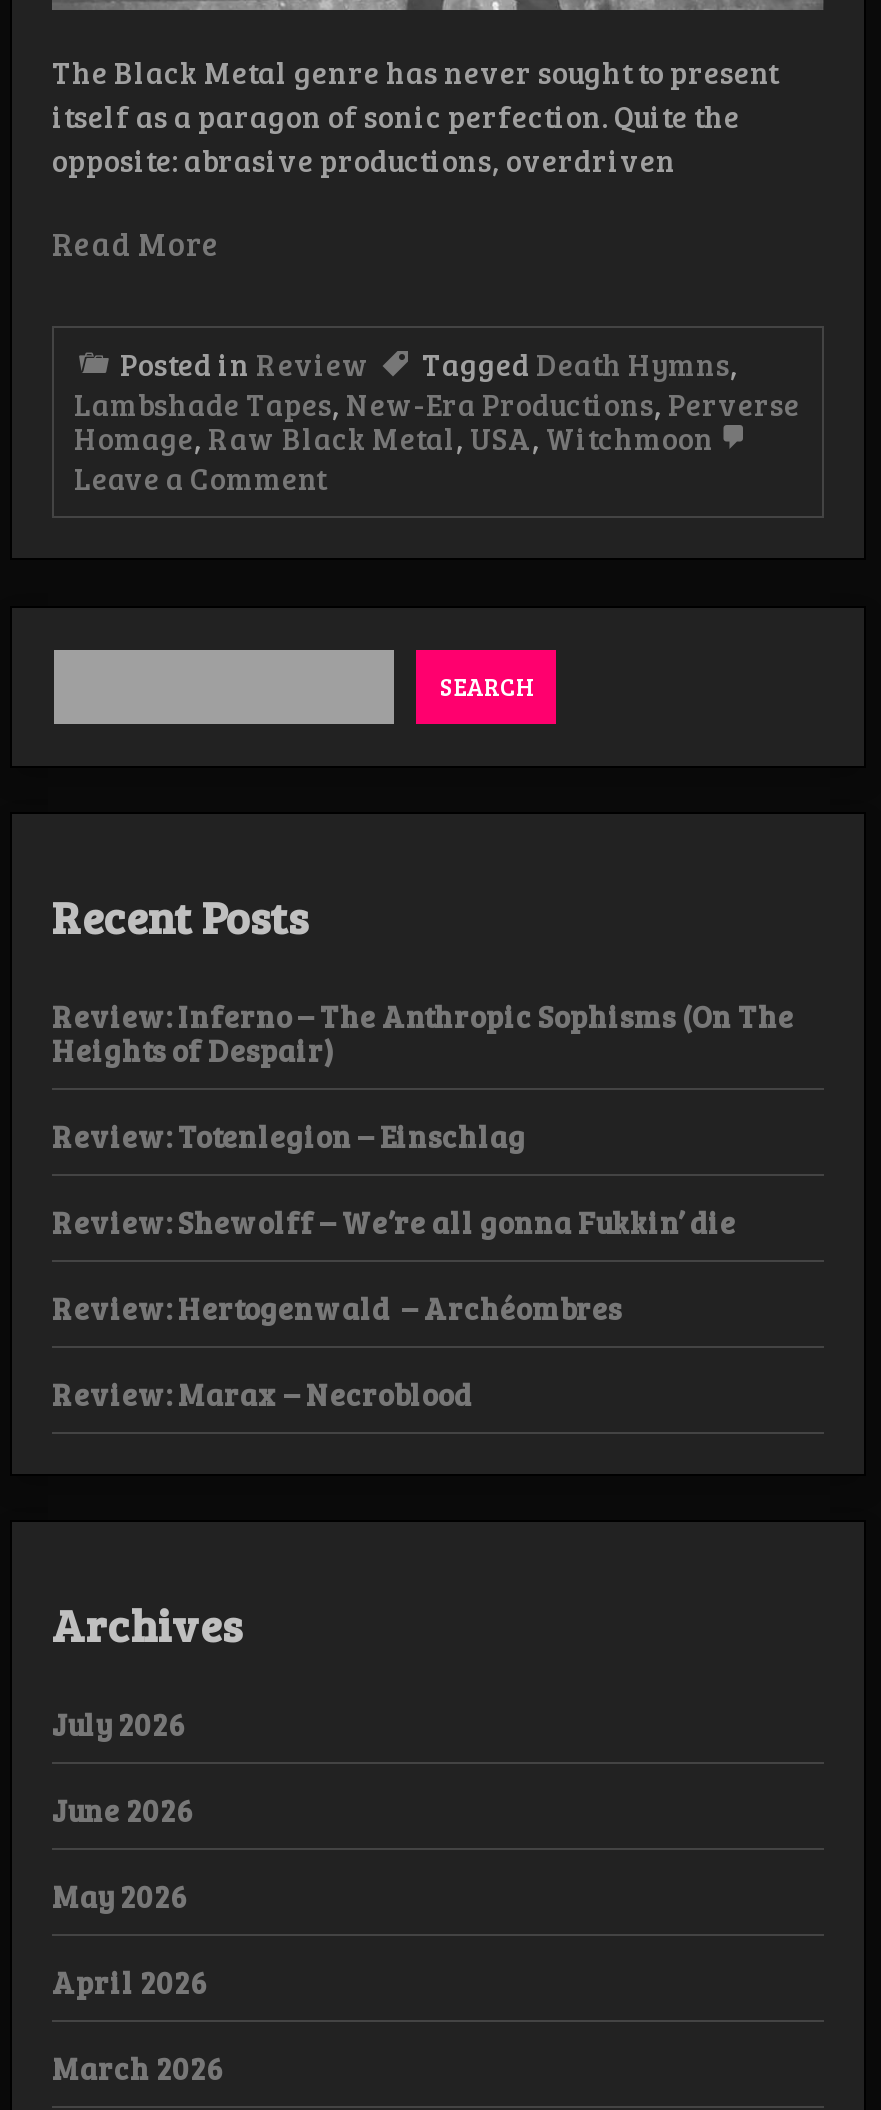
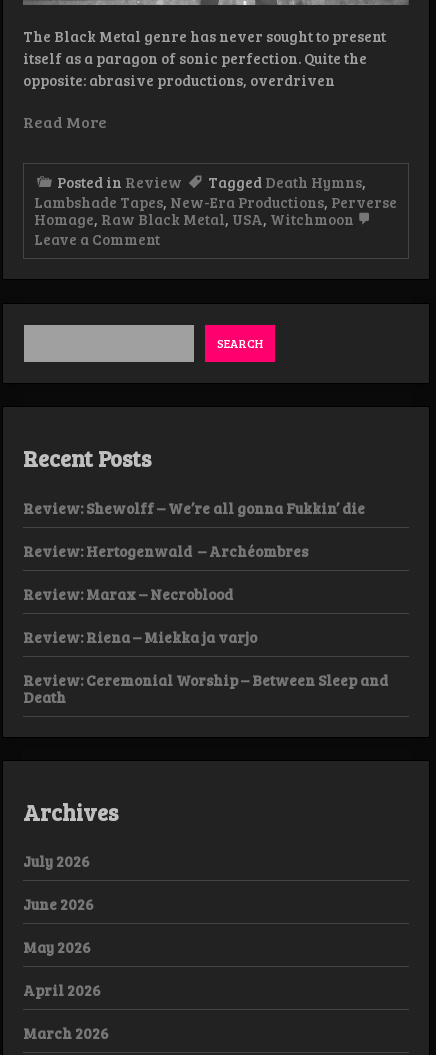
[52,995,794,1155] Review: Inferno – The Anthropic Sophisms (On The | Heights of Despair) | Review: Totenlegion – Einschlag -> none
moved [52,1201,736,1413] -> [23,497,365,603]: Review: Shewolff – We’re all gonna Fukkin’ die | Review: Hertogenwald – Archéombres | Review: Marax – Necroblood
none -> [23,626,388,706] Review: Riena – Miekka ja varjo | Review: Ceremonial Worship – Between Sleep and | Death

